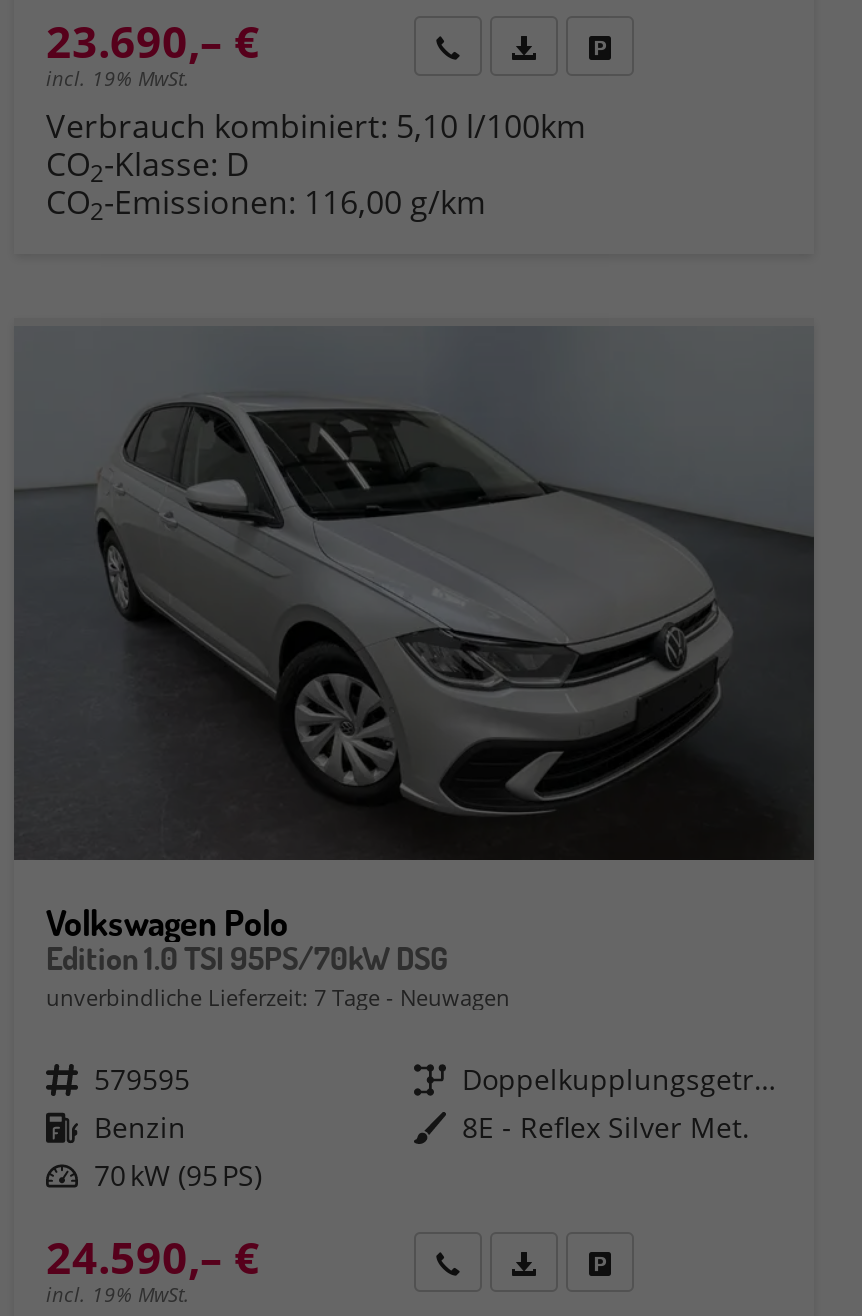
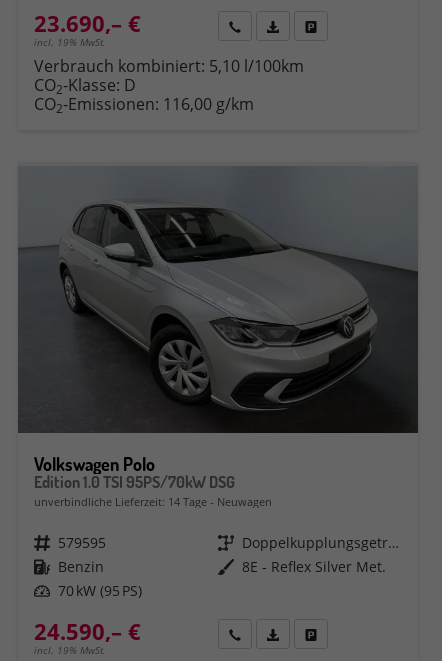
[46,982,510,1012] unverbindliche Lieferzeit: 7 Tage Neuwagen -> [34,494,272,509] unverbindliche Lieferzeit: 14 Tage Neuwagen

